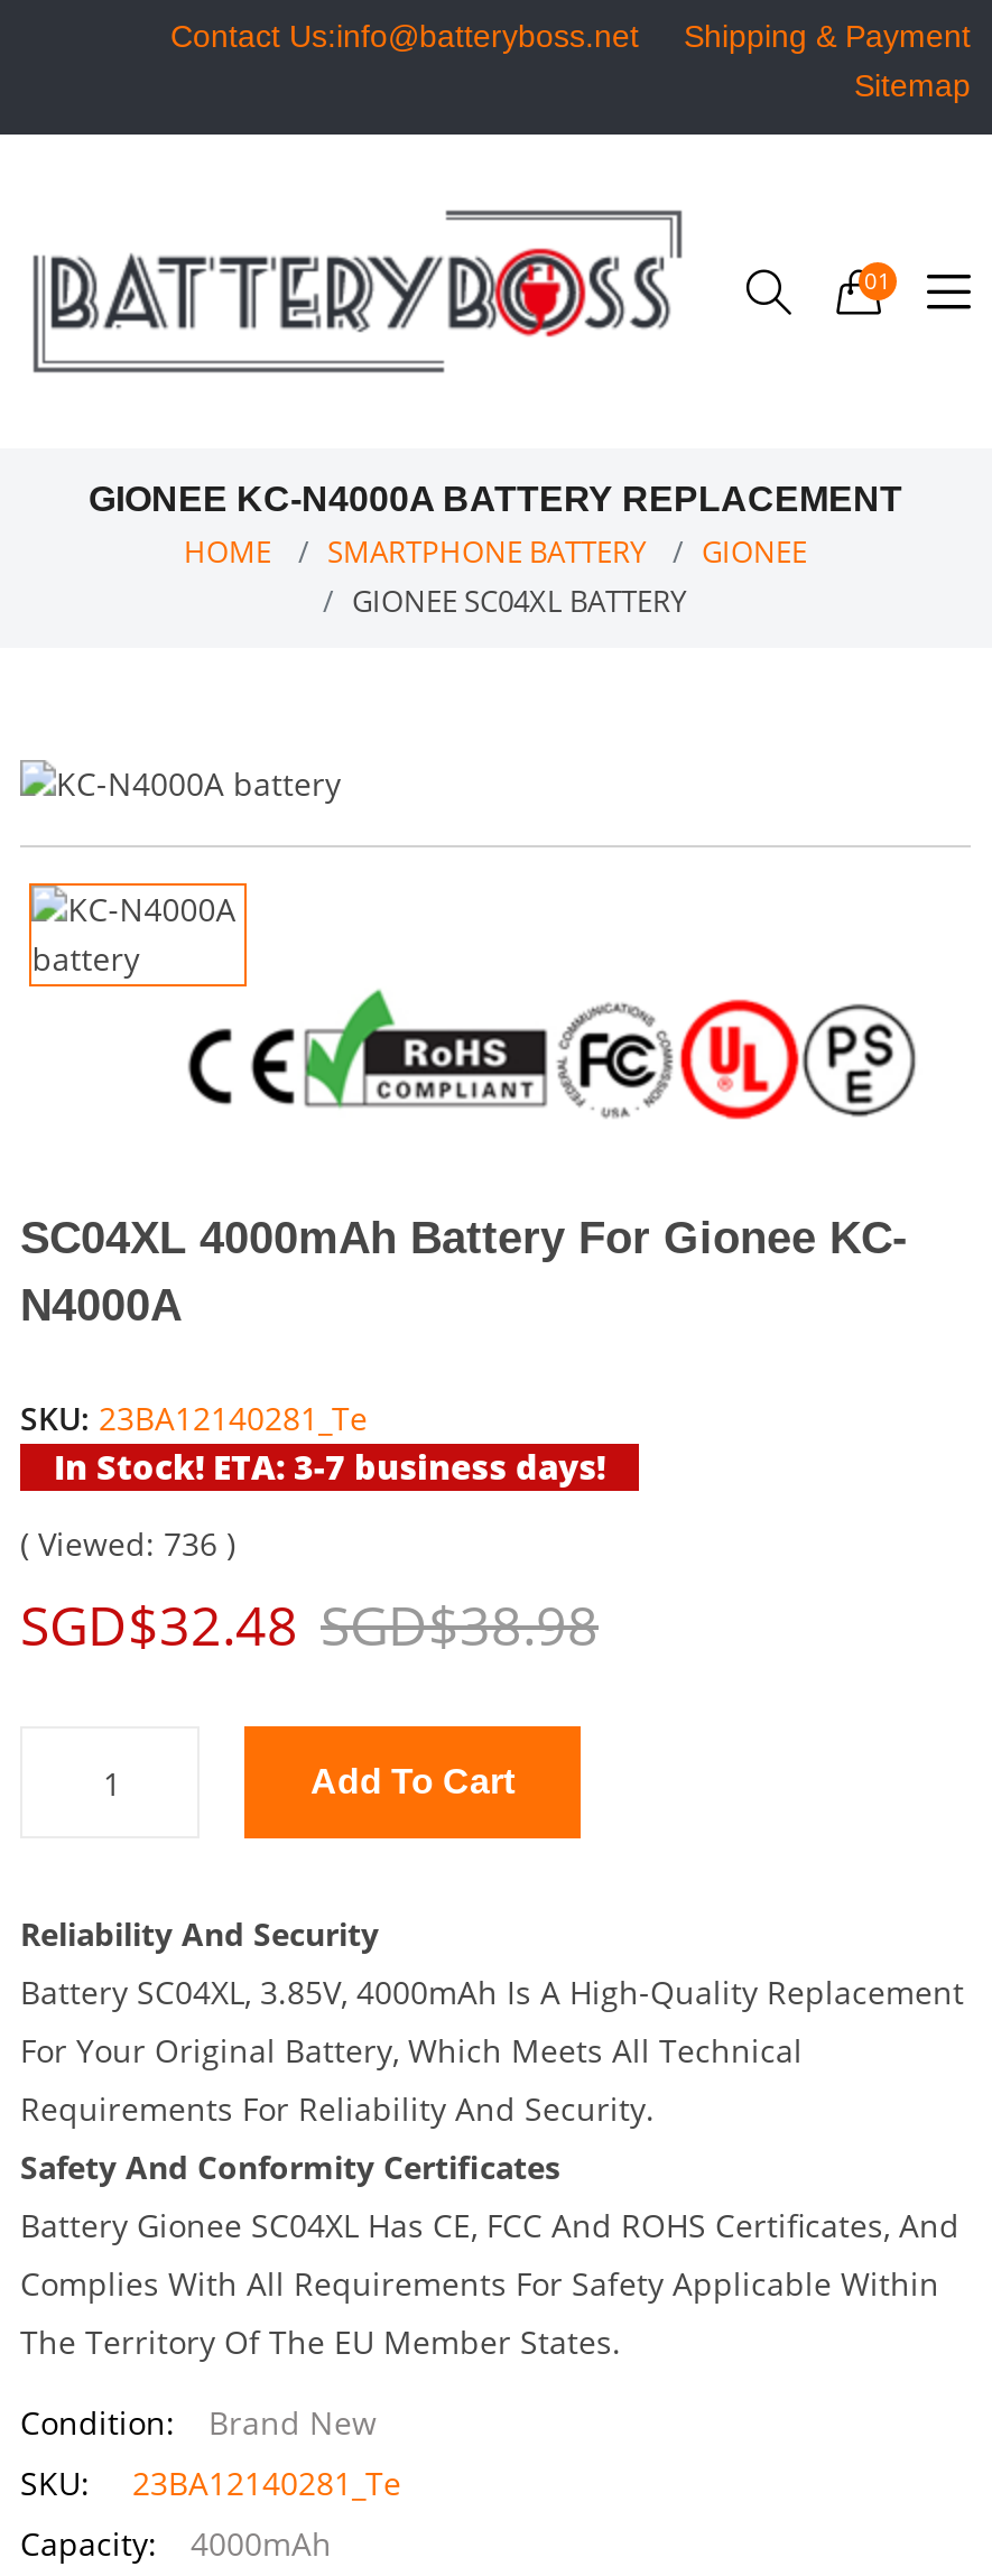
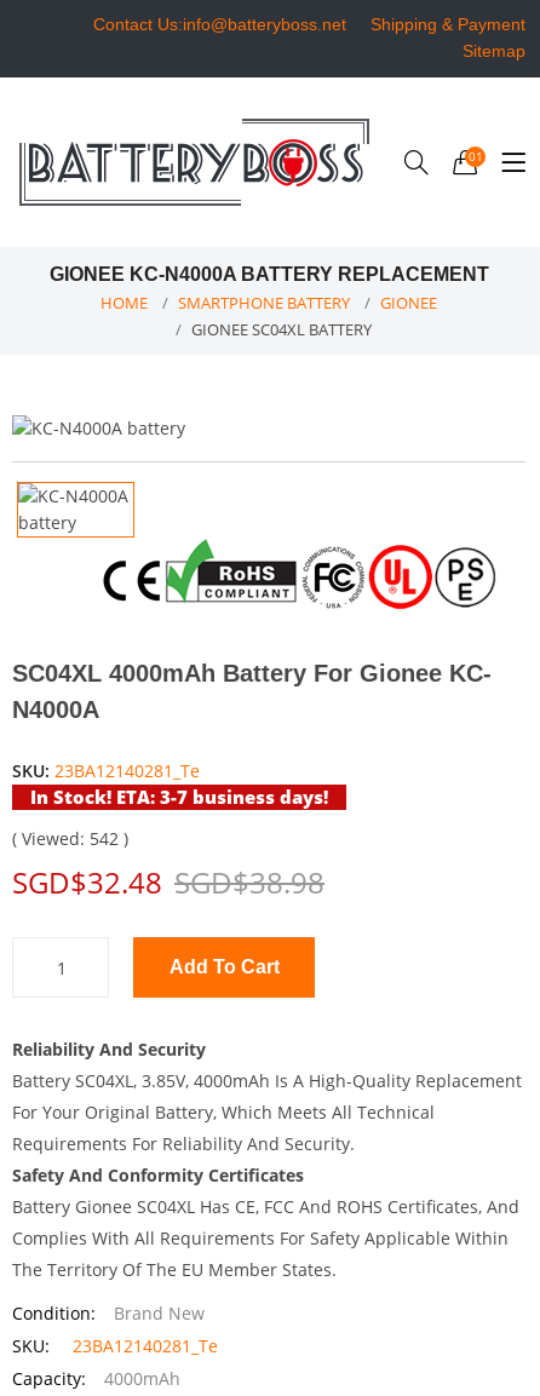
[20,1522,235,1565] ( Viewed: 736 ) -> [12,827,128,850] ( Viewed: 542 )

